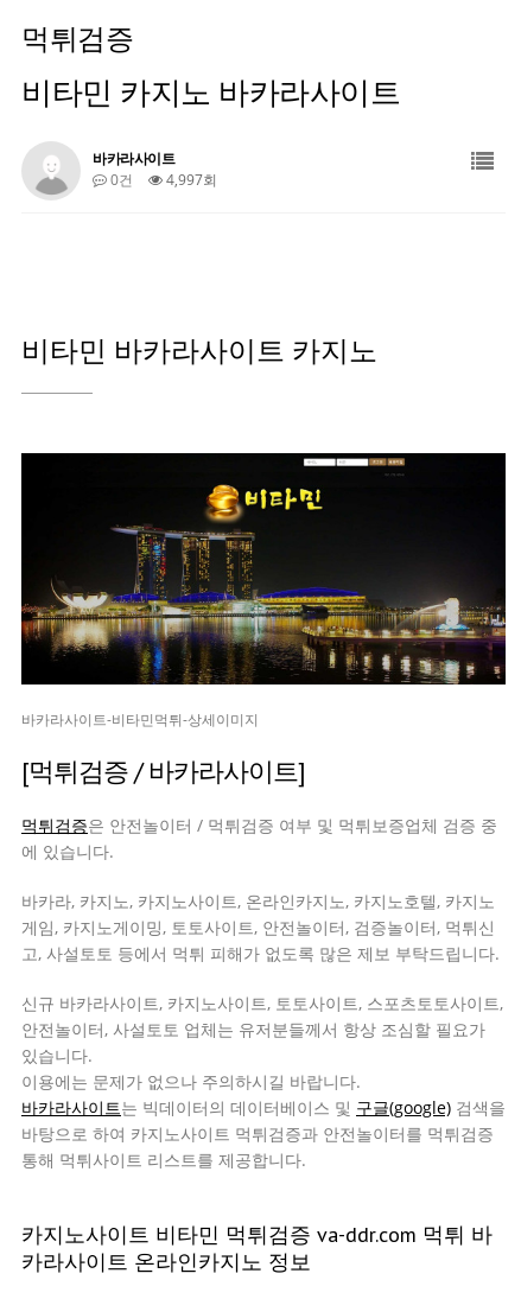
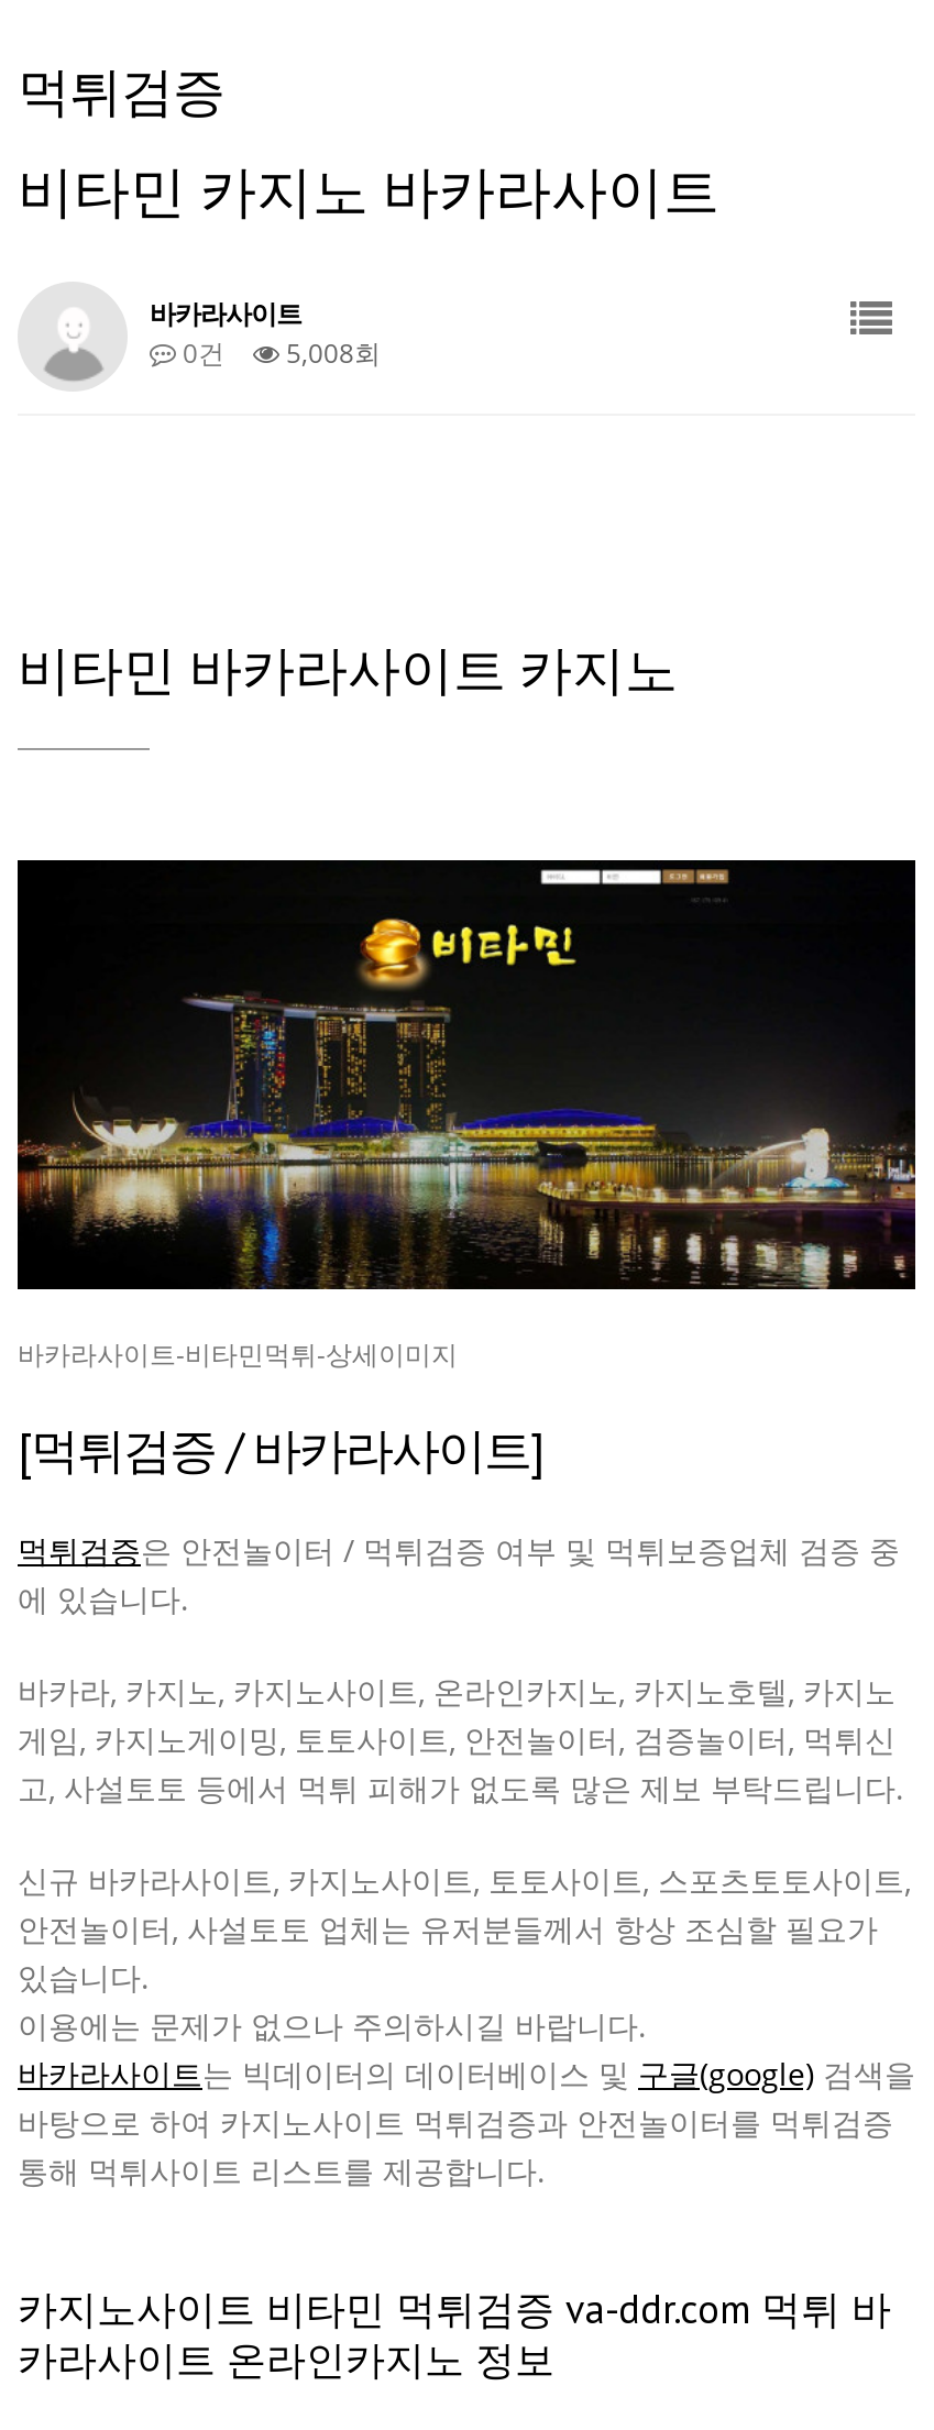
[107,169,217,189] 0건 4,997회 -> [176,334,381,371] 0건 5,008회

